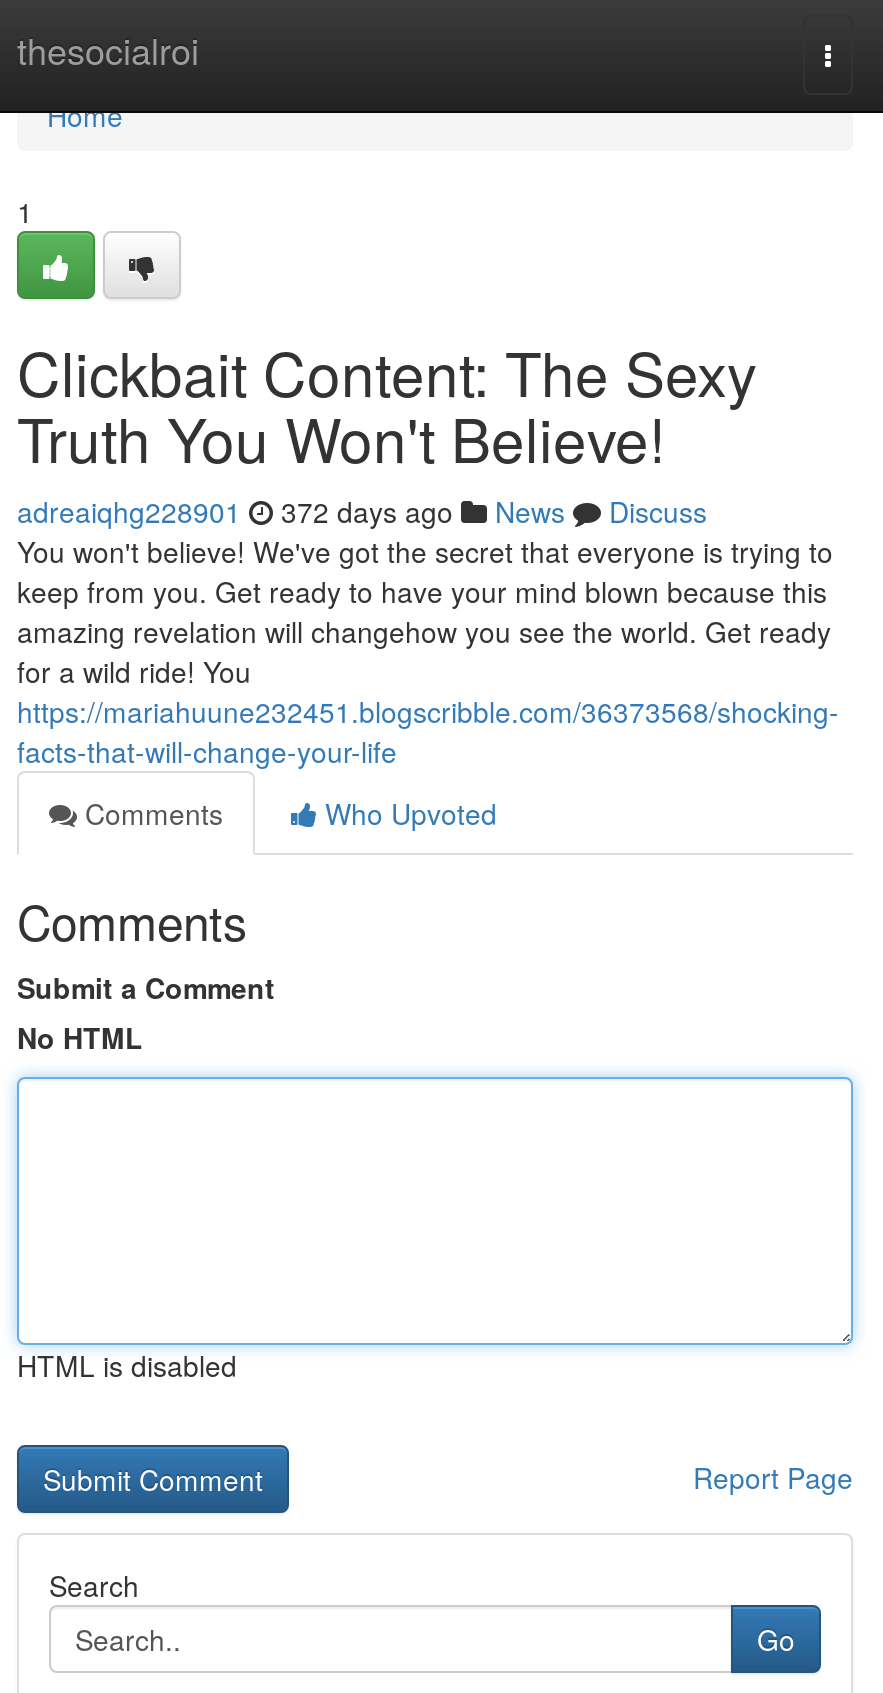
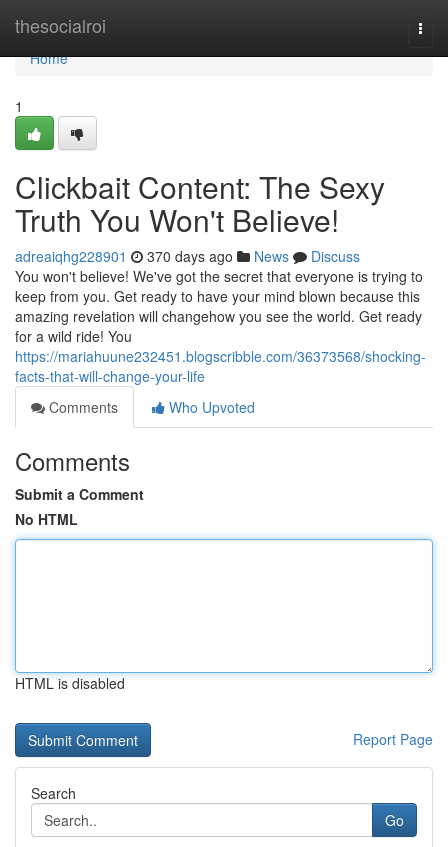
[17,491,707,531] adreaiqhg228901 372 days ago News Discuss -> [15,246,360,266] adreaiqhg228901 370 days ago News Discuss

